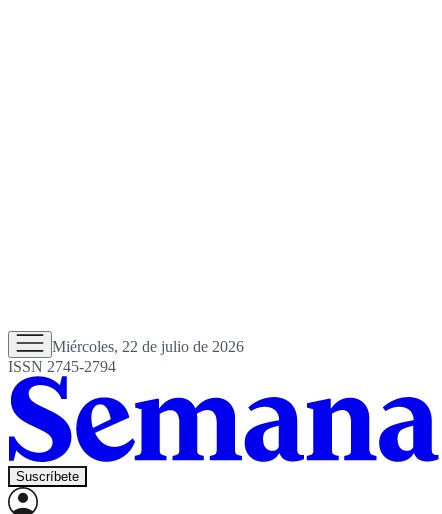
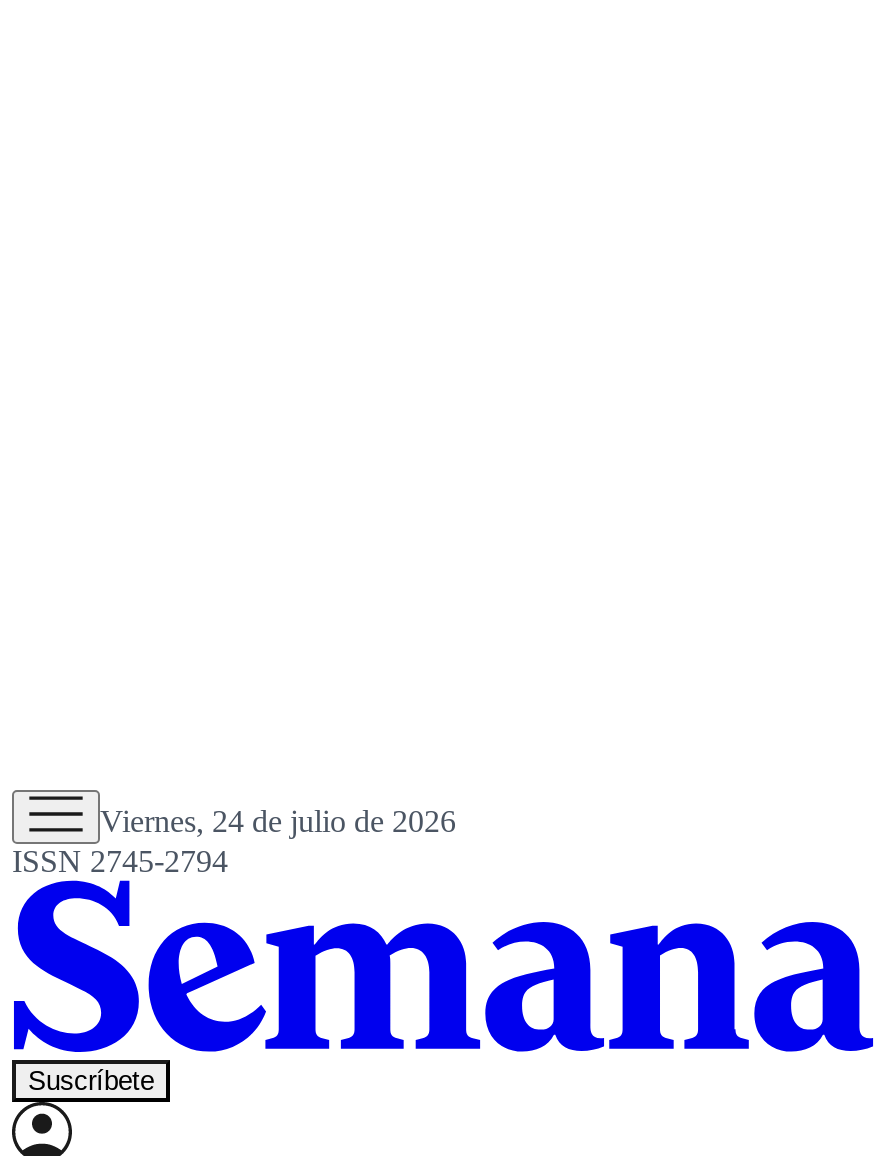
[52,338,244,355] Miércoles, 22 de julio de 2026 -> [100,804,456,838] Viernes, 24 de julio de 2026

